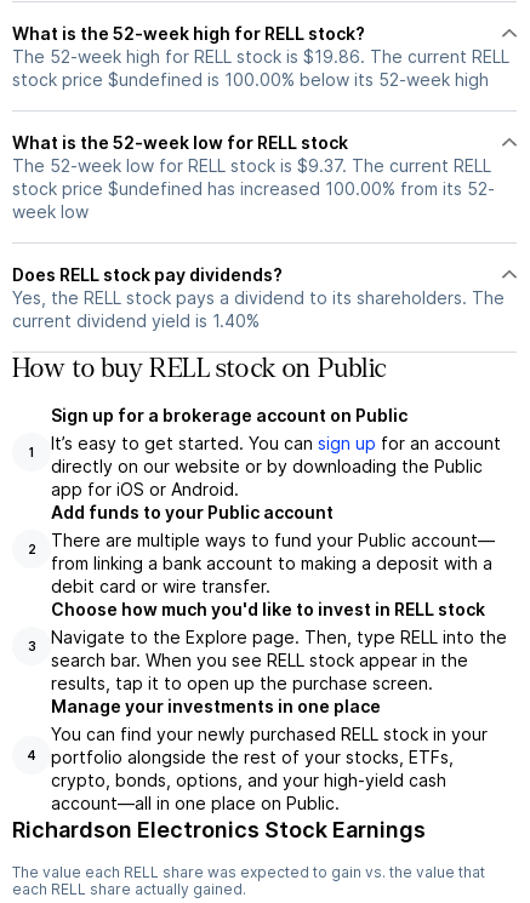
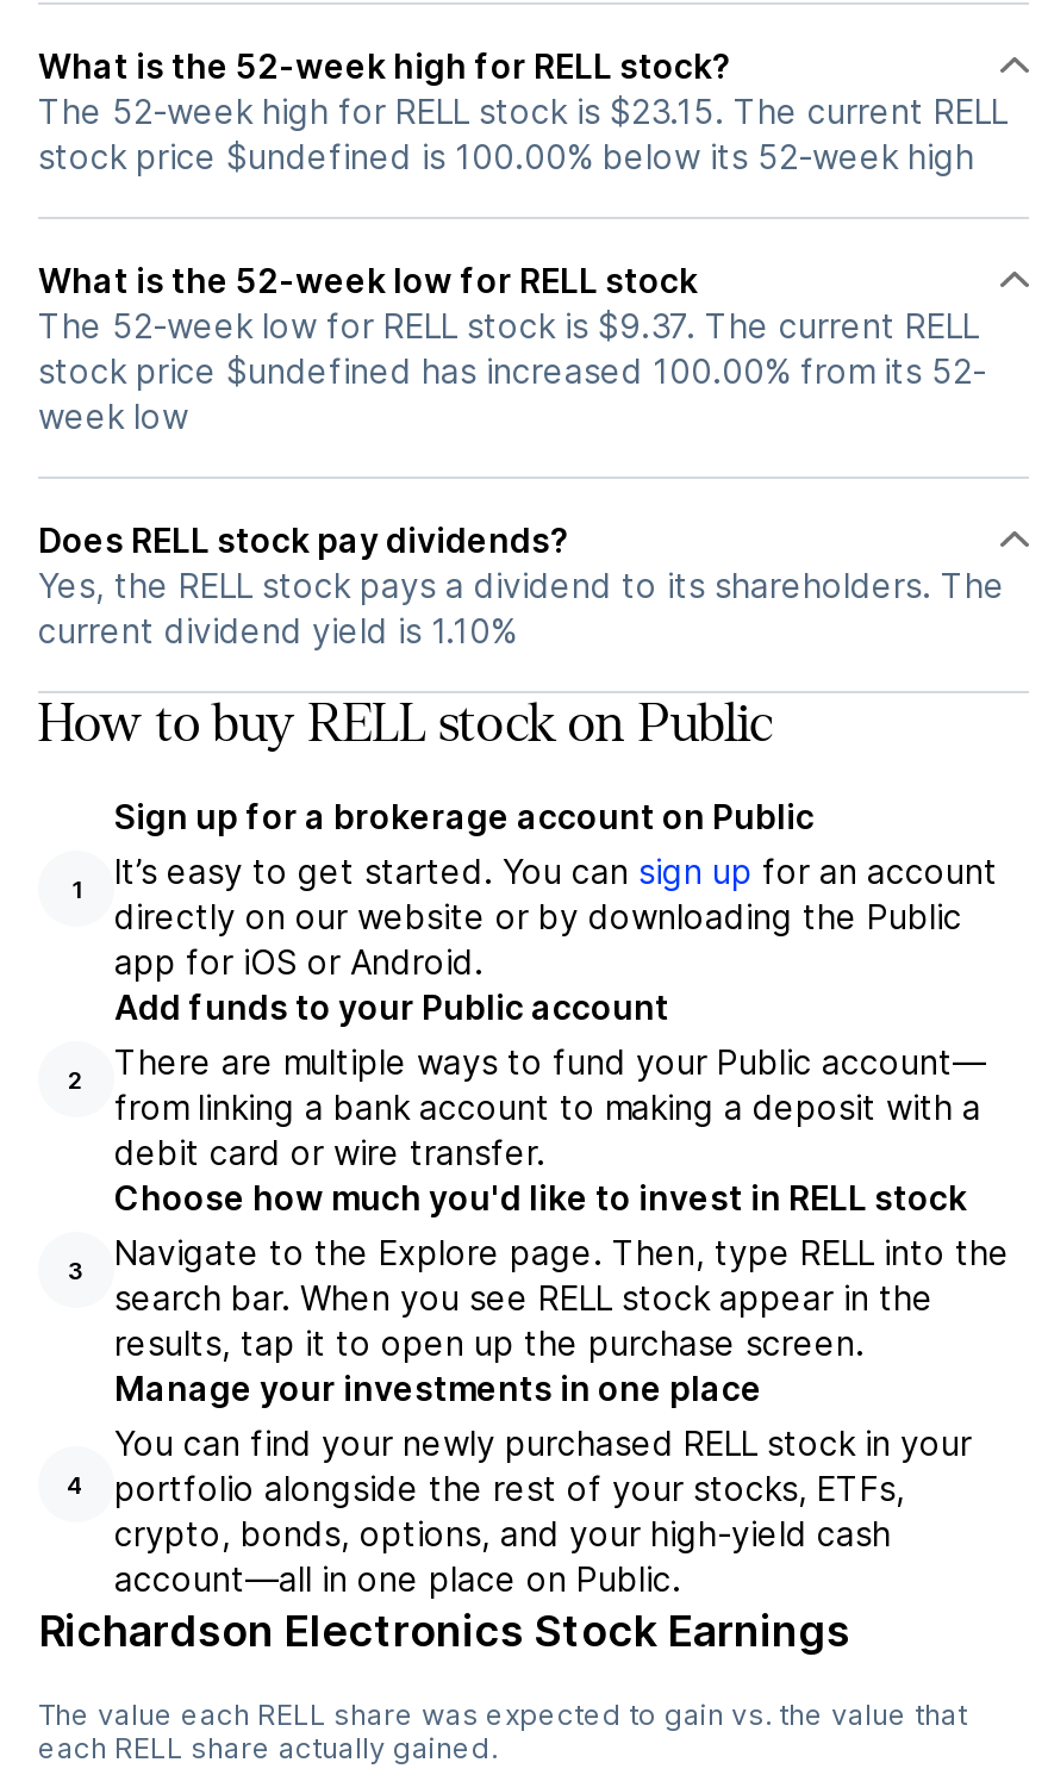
[12,46,509,67] The 52-week high for RELL stock is $19.86. The current RELL -> [38,91,1008,131] The 52-week high for RELL stock is $23.15. The current RELL
[12,310,260,331] current dividend yield is 1.40% -> [38,610,517,650] current dividend yield is 1.10%

